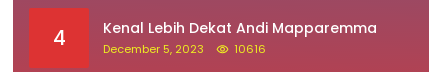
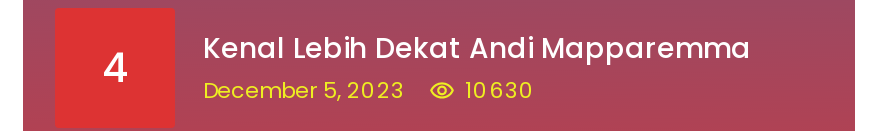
[103,41,266,57] December 5, 2023 10616 -> [203,74,535,106] December 5, 2023 10630

